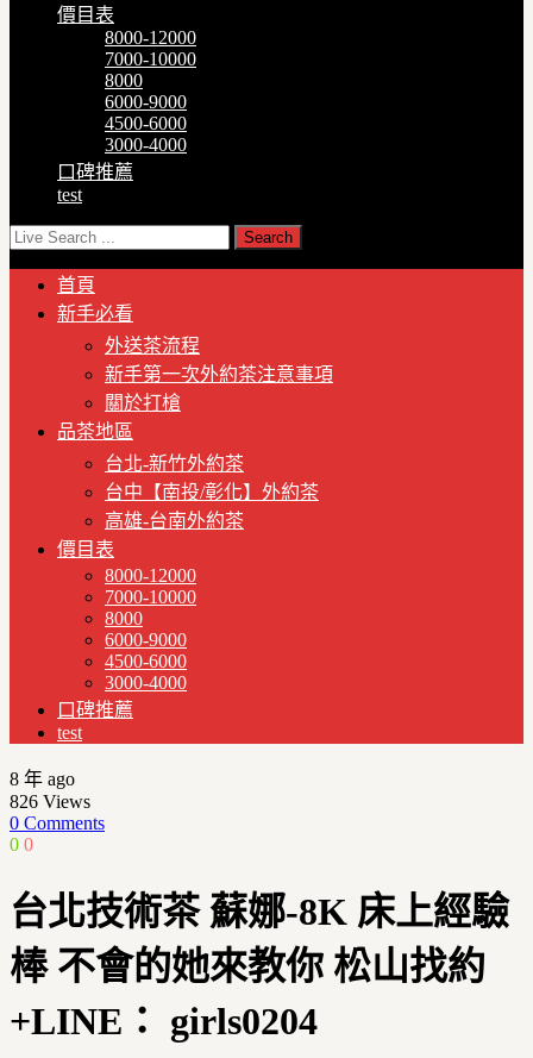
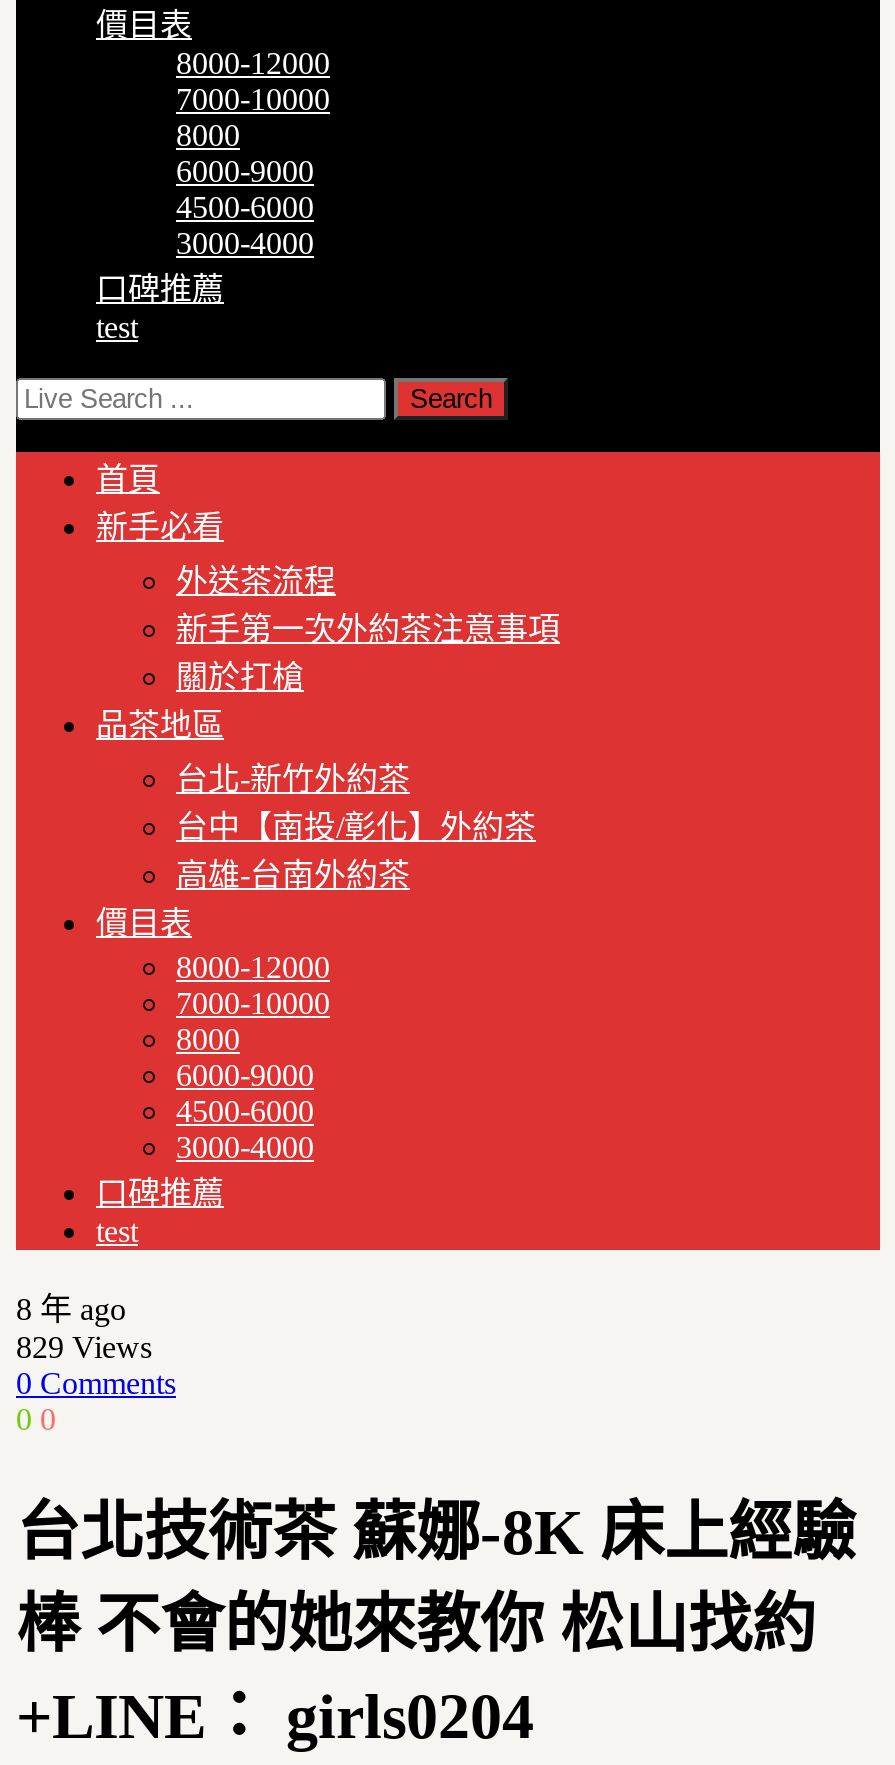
[10,791,90,812] 826 Views -> [16,1330,152,1364] 829 Views

